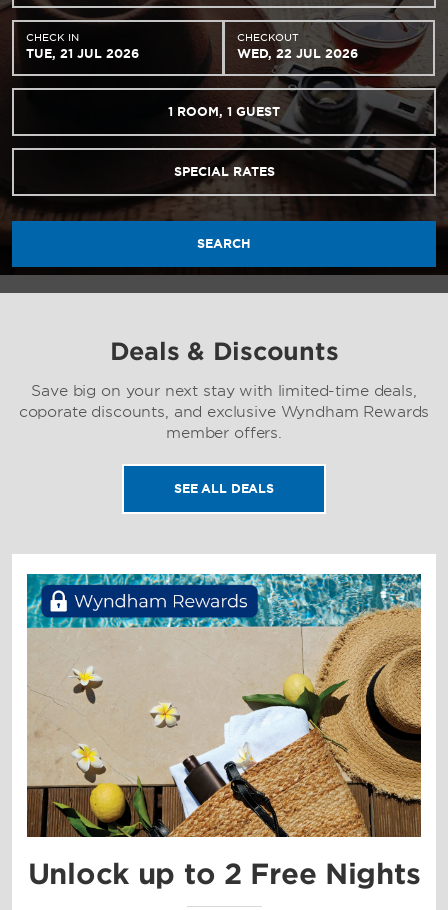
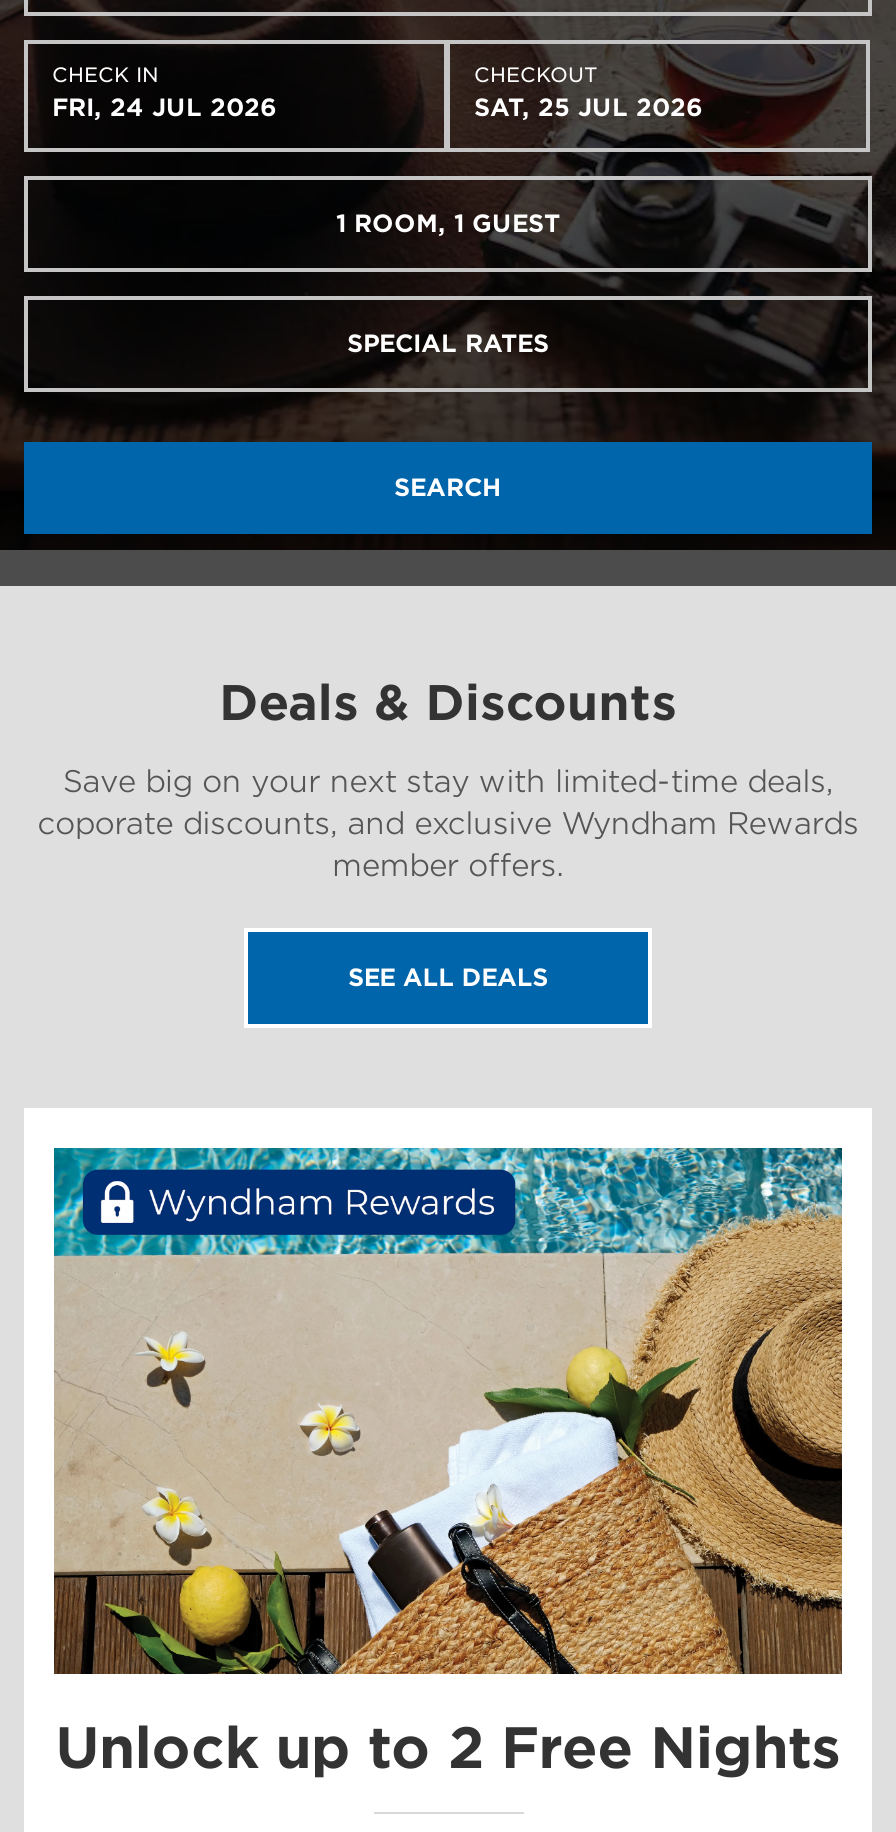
[26,46,139,61] TUE, 21 JUL 2026 -> [52,92,276,122] FRI, 24 JUL 2026
[237,46,358,61] WED, 22 JUL 2026 -> [474,92,702,122] SAT, 25 JUL 2026

